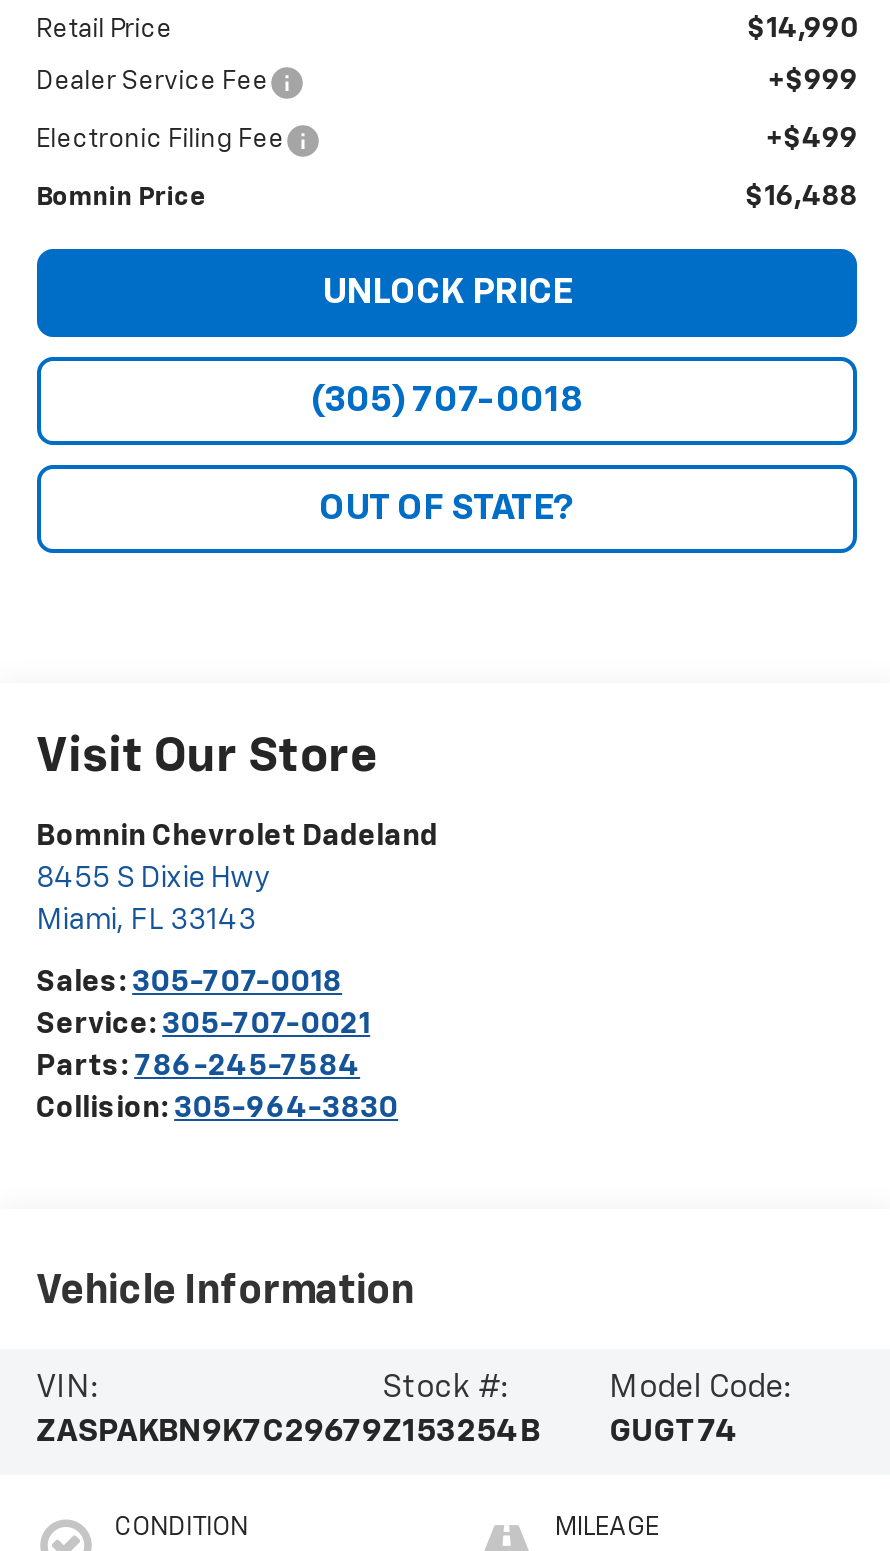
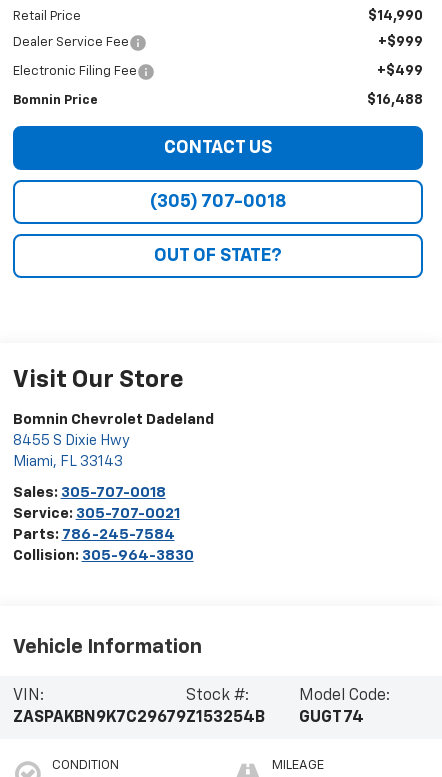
[322,275,572,311] UNLOCK PRICE -> [164,139,272,157] CONTACT US

